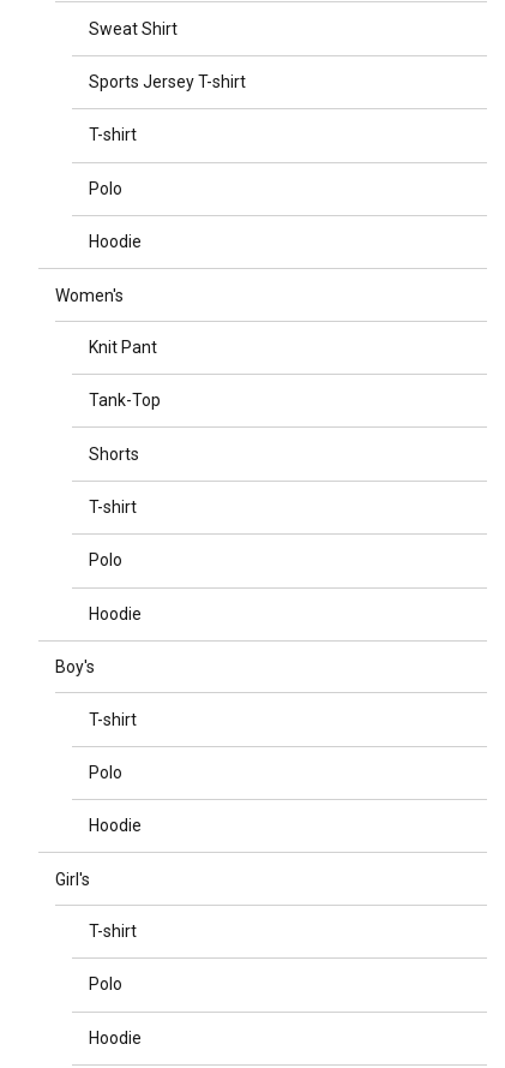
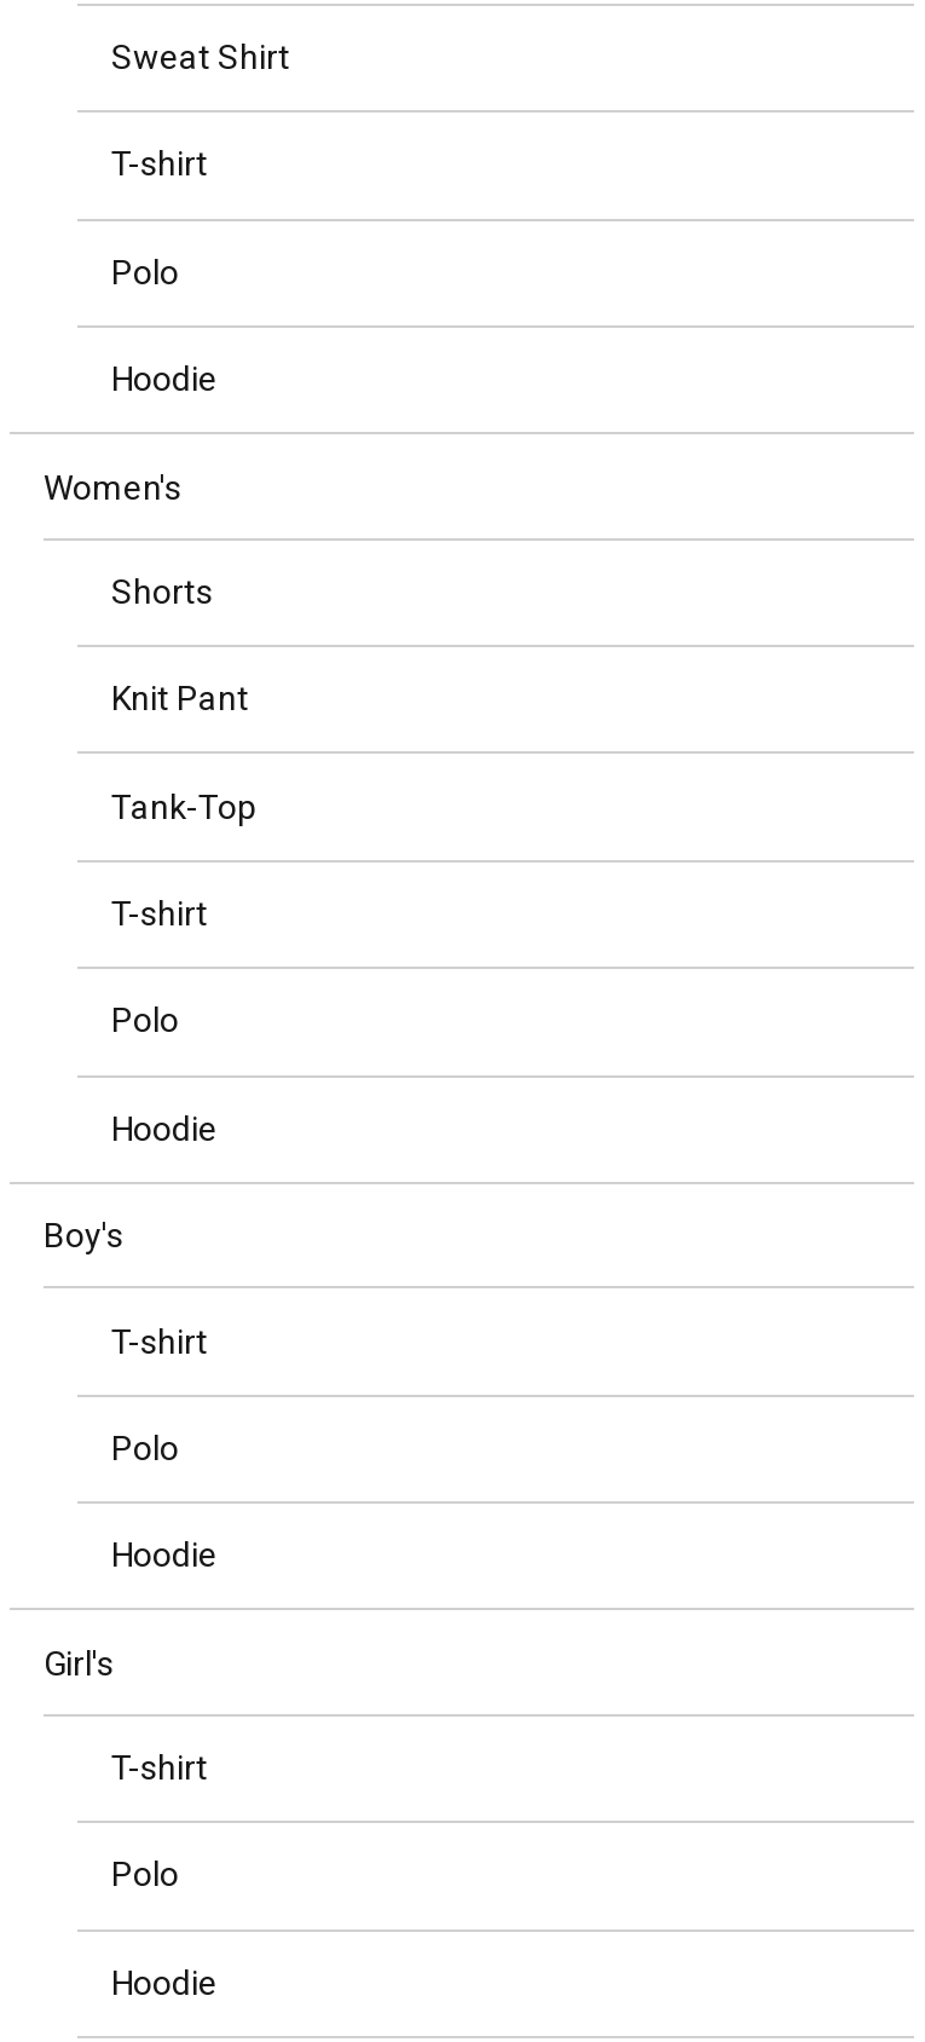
[89,72,246,91] Sports Jersey T-shirt -> none
moved [89,444,139,463] -> [111,572,213,611]: Shorts

